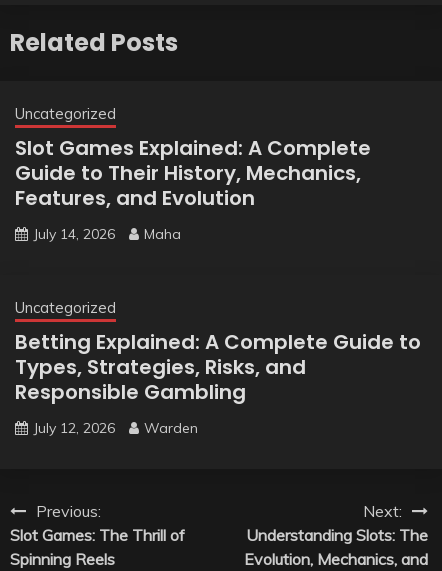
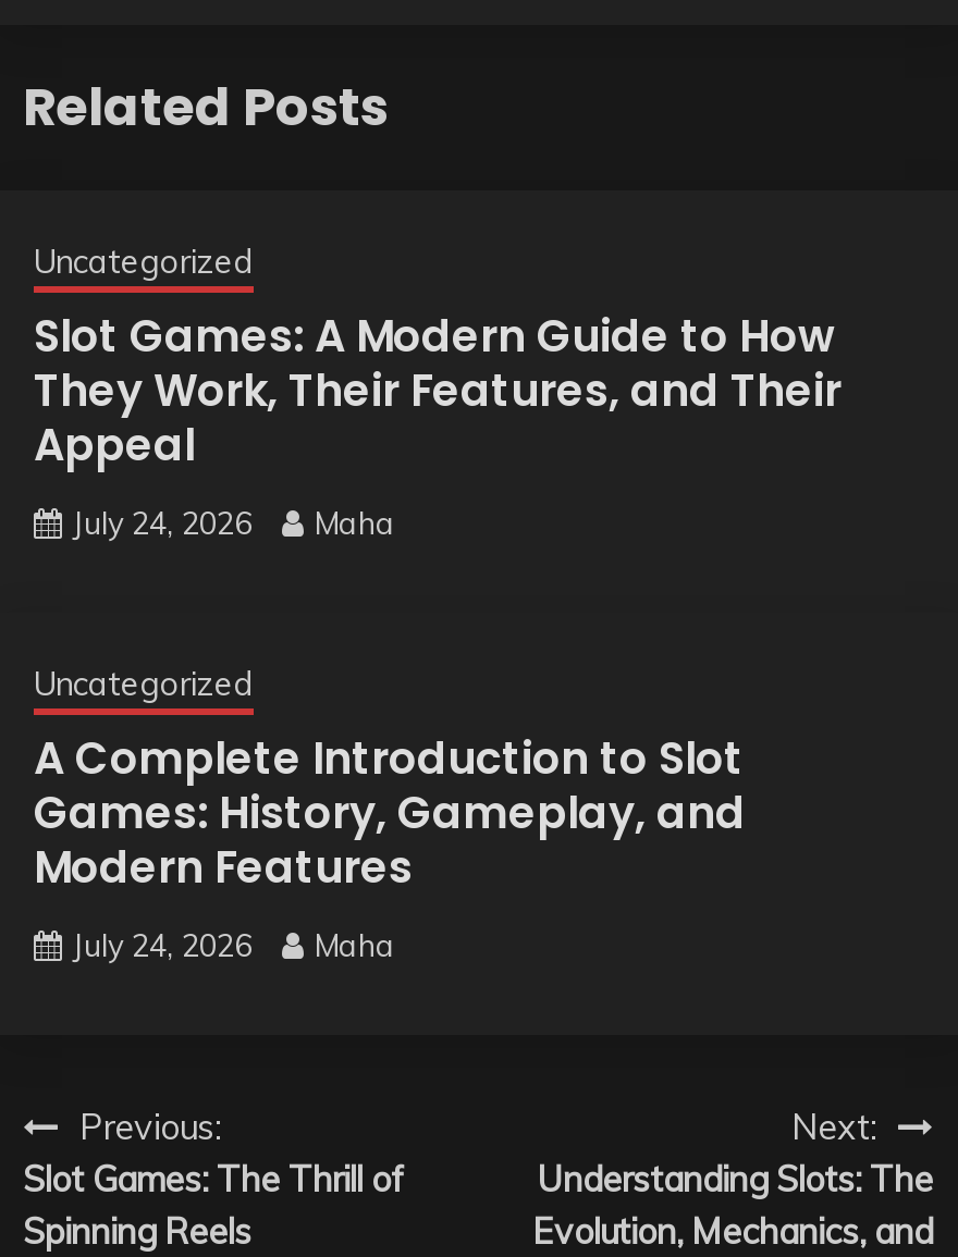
[15,134,371,212] Slot Games Explained: A Complete | Guide to Their History, Mechanics, | Features, and Evolution -> [34,306,842,476] Slot Games: A Modern Guide to How | They Work, Their Features, and Their | Appeal
[33,225,181,243] July 14, 2026 Maha -> [73,504,395,544] July 24, 2026 Maha
[15,328,421,406] Betting Explained: A Complete Guide to | Types, Strategies, Risks, and | Responsible Gambling -> [34,729,746,898] A Complete Introduction to Slot | Games: History, Gameplay, and | Modern Features
[33,419,198,437] July 12, 2026 | Warden -> [73,927,395,966] July 24, 2026 | Maha

